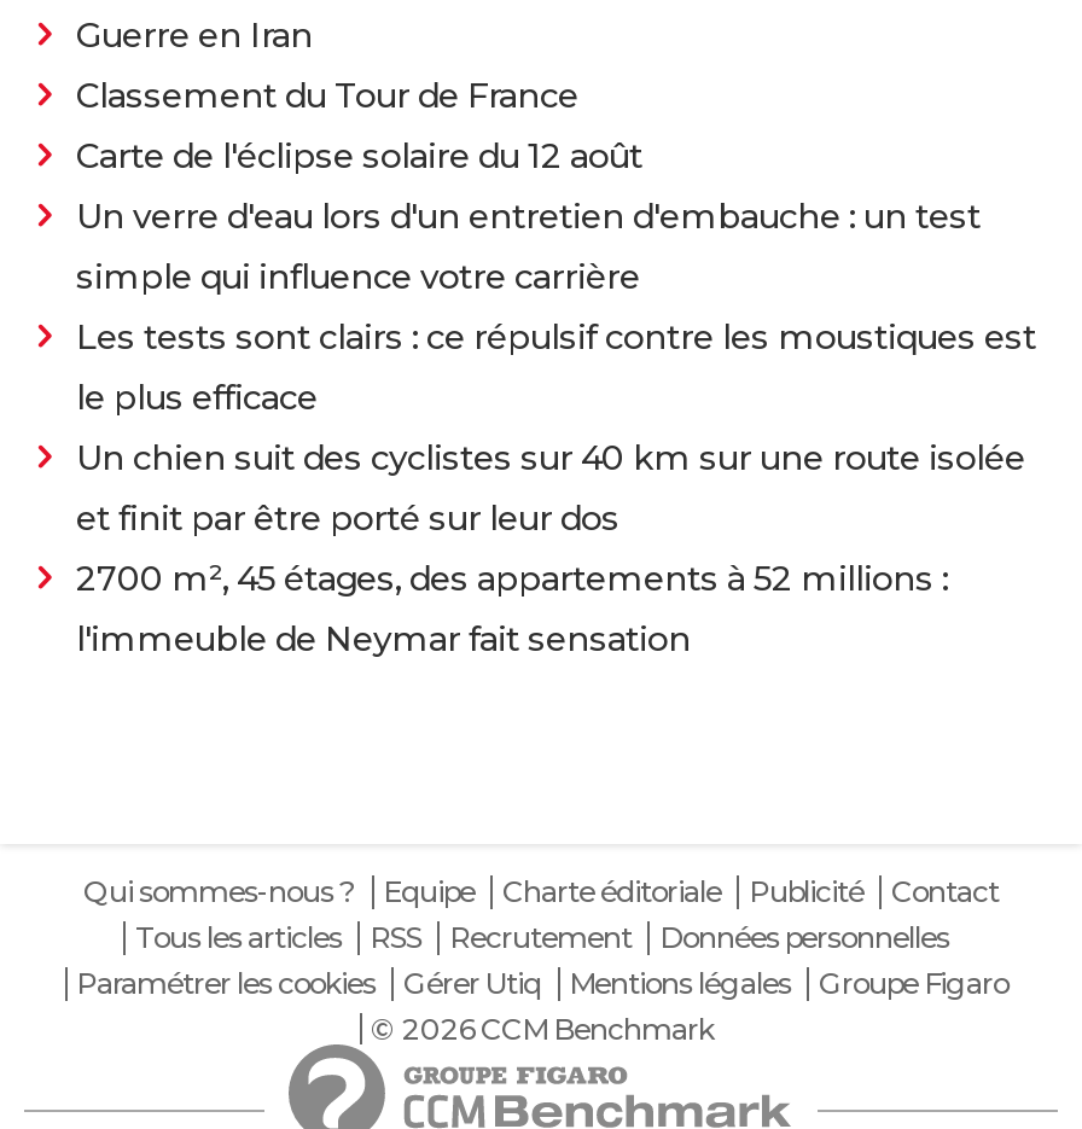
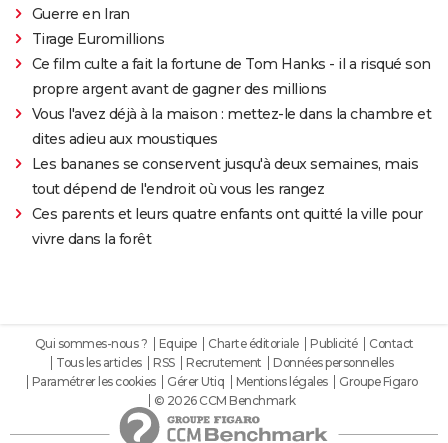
[76,72,1036,659] Classement du Tour de France | Carte de l'éclipse solaire du 12 août | Un verre d'eau lors d'un entretien d'embauche : un test | simple qui influence votre carrière | Les tests sont clairs : ce répulsif contre les moustiques est | le plus efficace | Un chien suit des cyclistes sur 40 km sur une route isolée | et finit par être porté sur leur dos | 2700 m², 45 étages, des appartements à 52 millions : | l'immeuble de Neymar fait sensation -> [31,30,431,248] Tirage Euromillions | Ce film culte a fait la fortune de Tom Hanks - il a risqué son | propre argent avant de gagner des millions | Vous l'avez déjà à la maison : mettez-le dans la chambre et | dites adieu aux moustiques | Les bananes se conservent jusqu'à deux semaines, mais | tout dépend de l'endroit où vous les rangez | Ces parents et leurs quatre enfants ont quitté la ville pour | vivre dans la forêt

